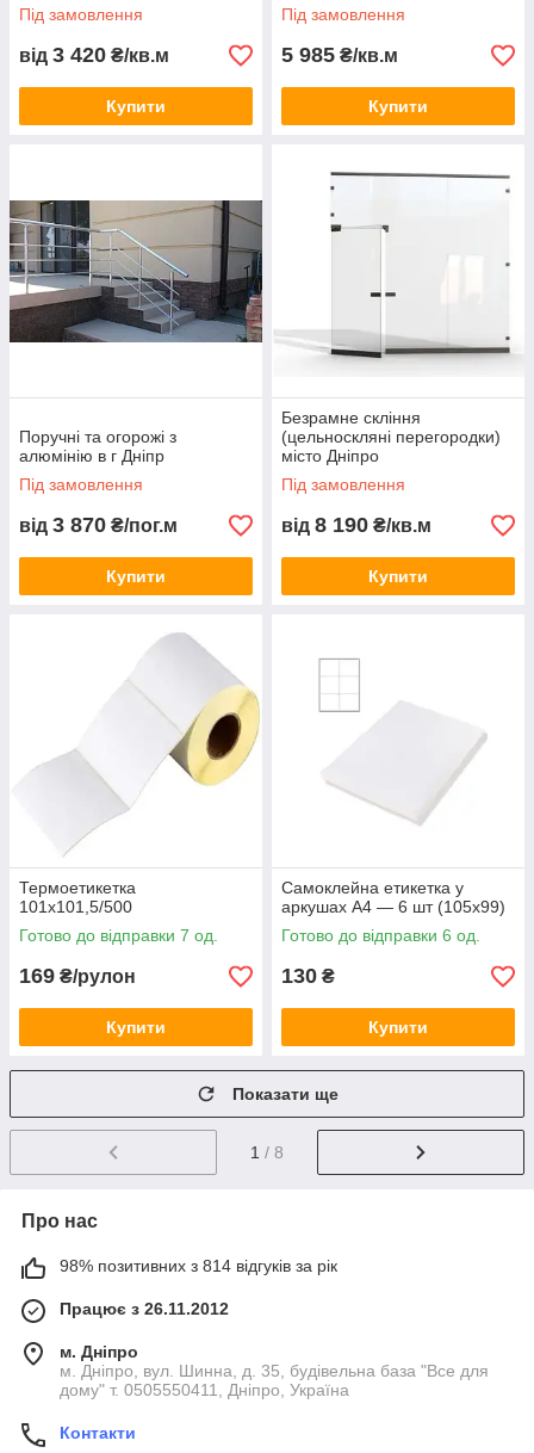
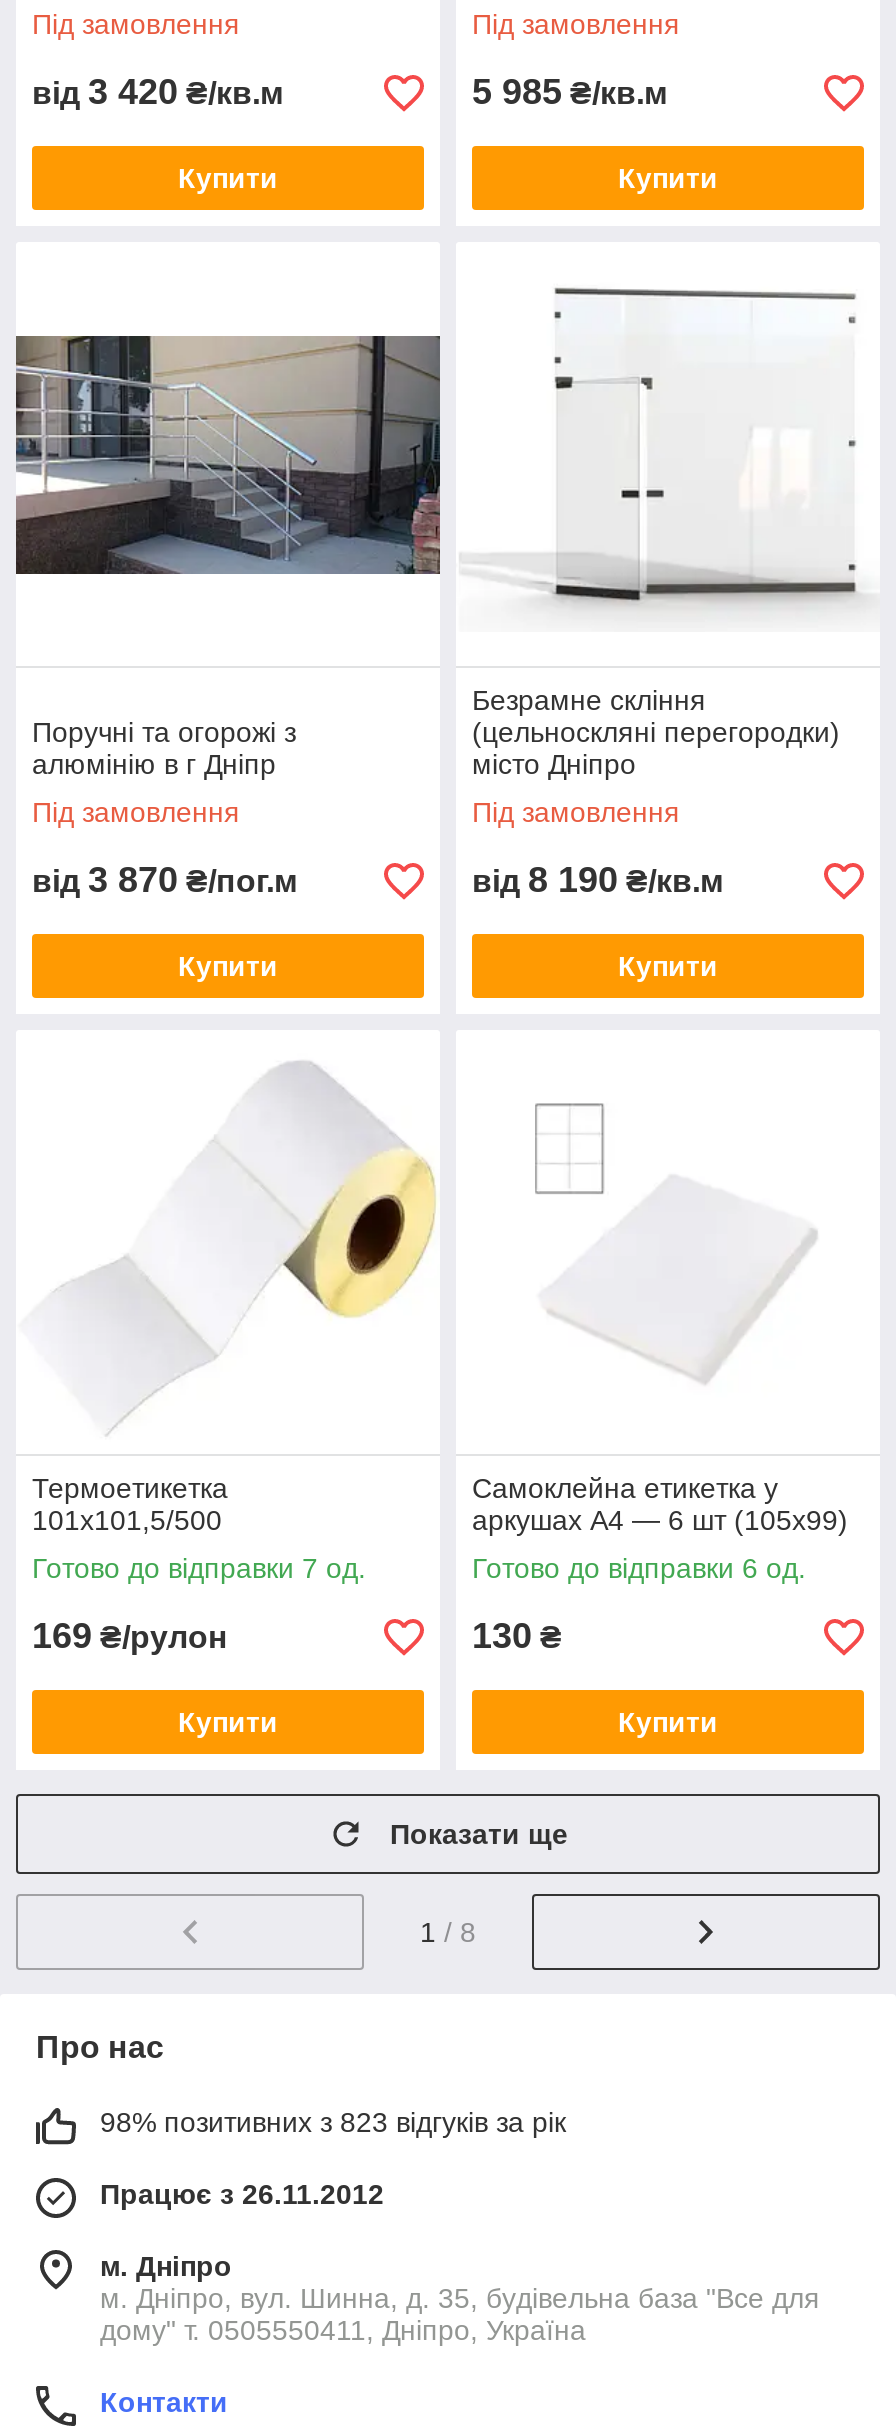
[60,1256,337,1275] 98% позитивних з 814 відгуків за рік -> [100,2106,566,2138] 98% позитивних з 823 відгуків за рік

